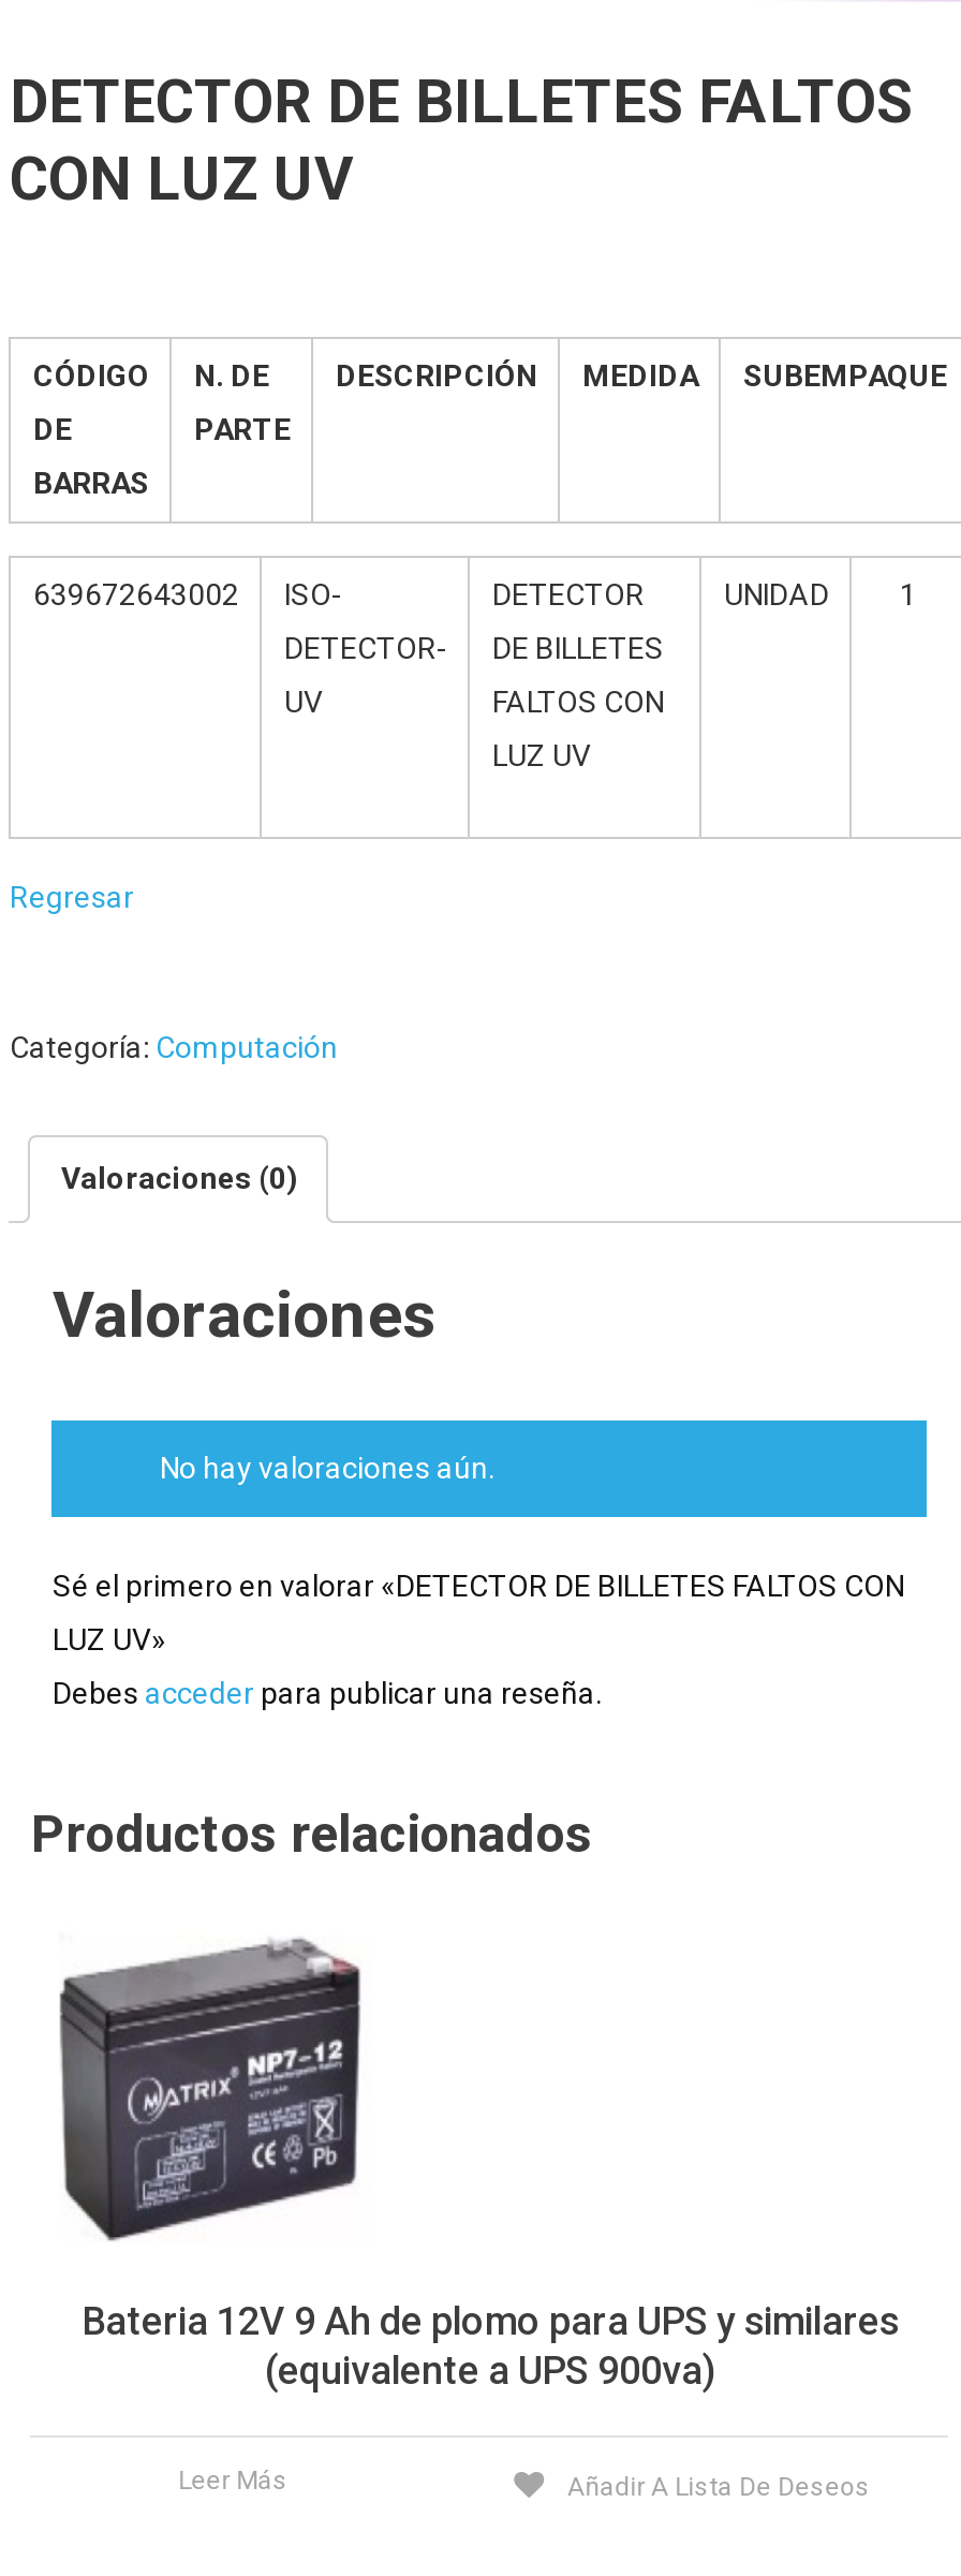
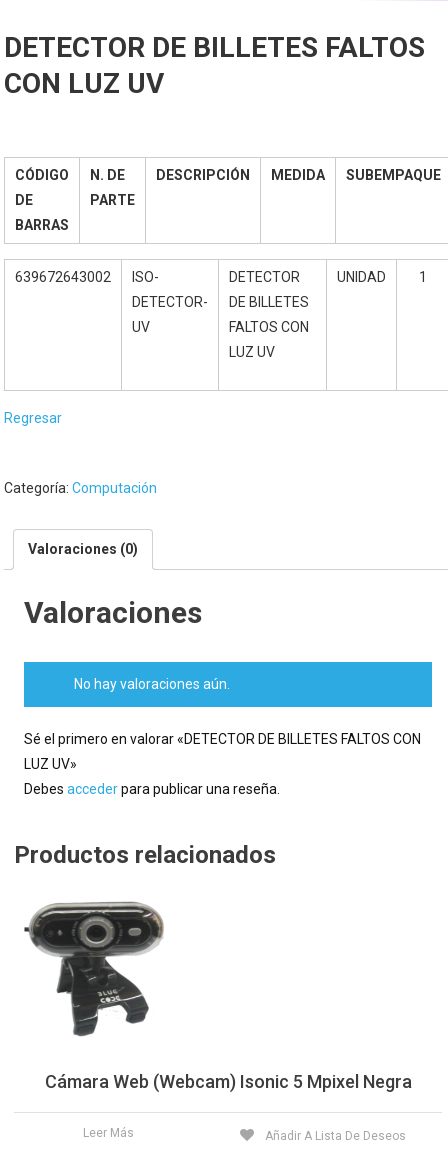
[58,1938,899,2392] [image] | Bateria 12V 9 Ah de plomo para UPS y similares | (equivalente a UPS 900va) -> [23,901,412,1092] [image] | Cámara Web (Webcam) Isonic 5 Mpixel Negra

